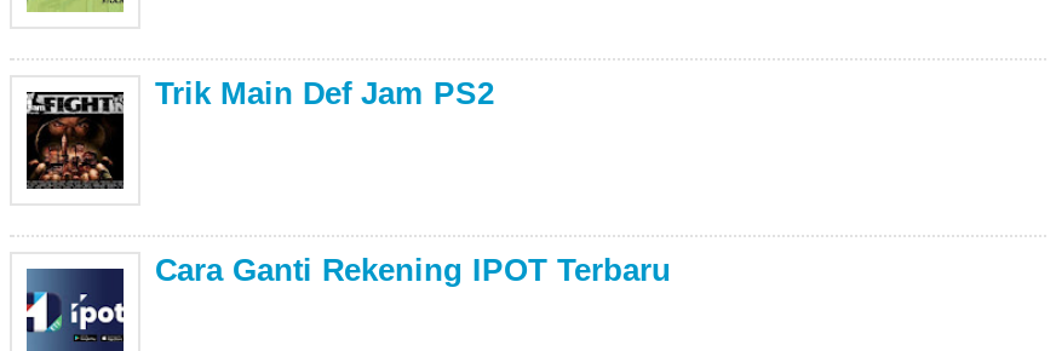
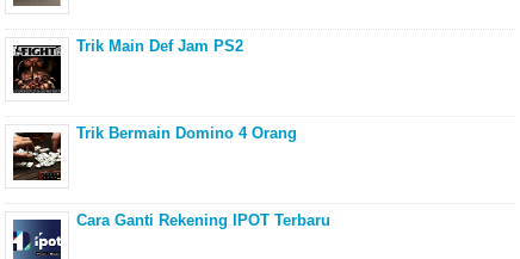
none -> [12,124,297,180] [image] | Trik Bermain Domino 4 Orang

